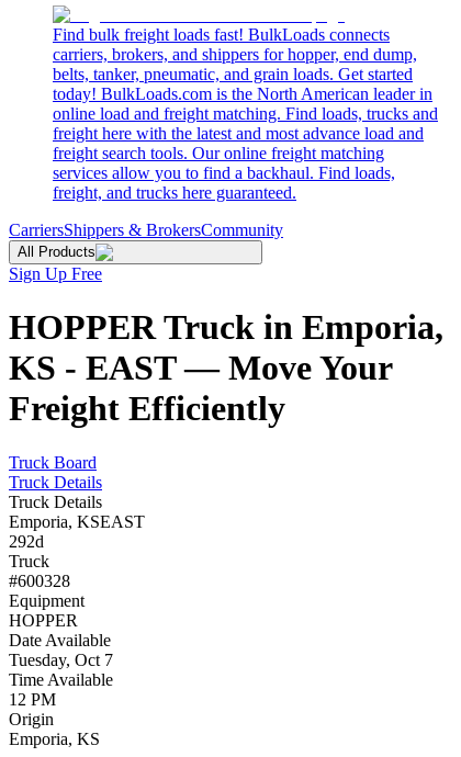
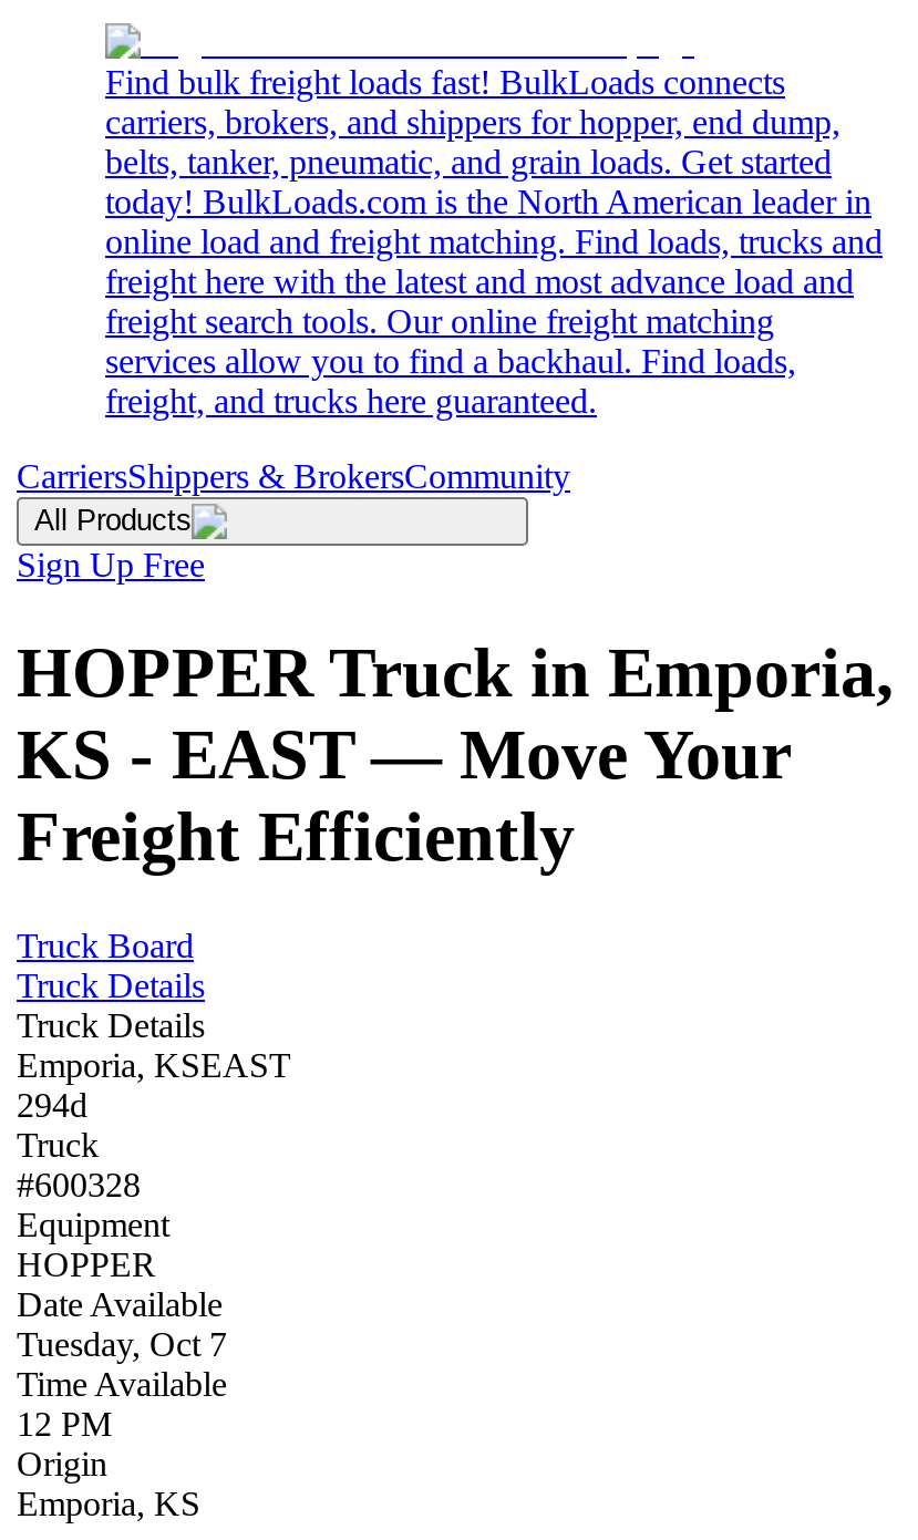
[9,532,44,551] 292d -> [17,1086,87,1124] 294d

